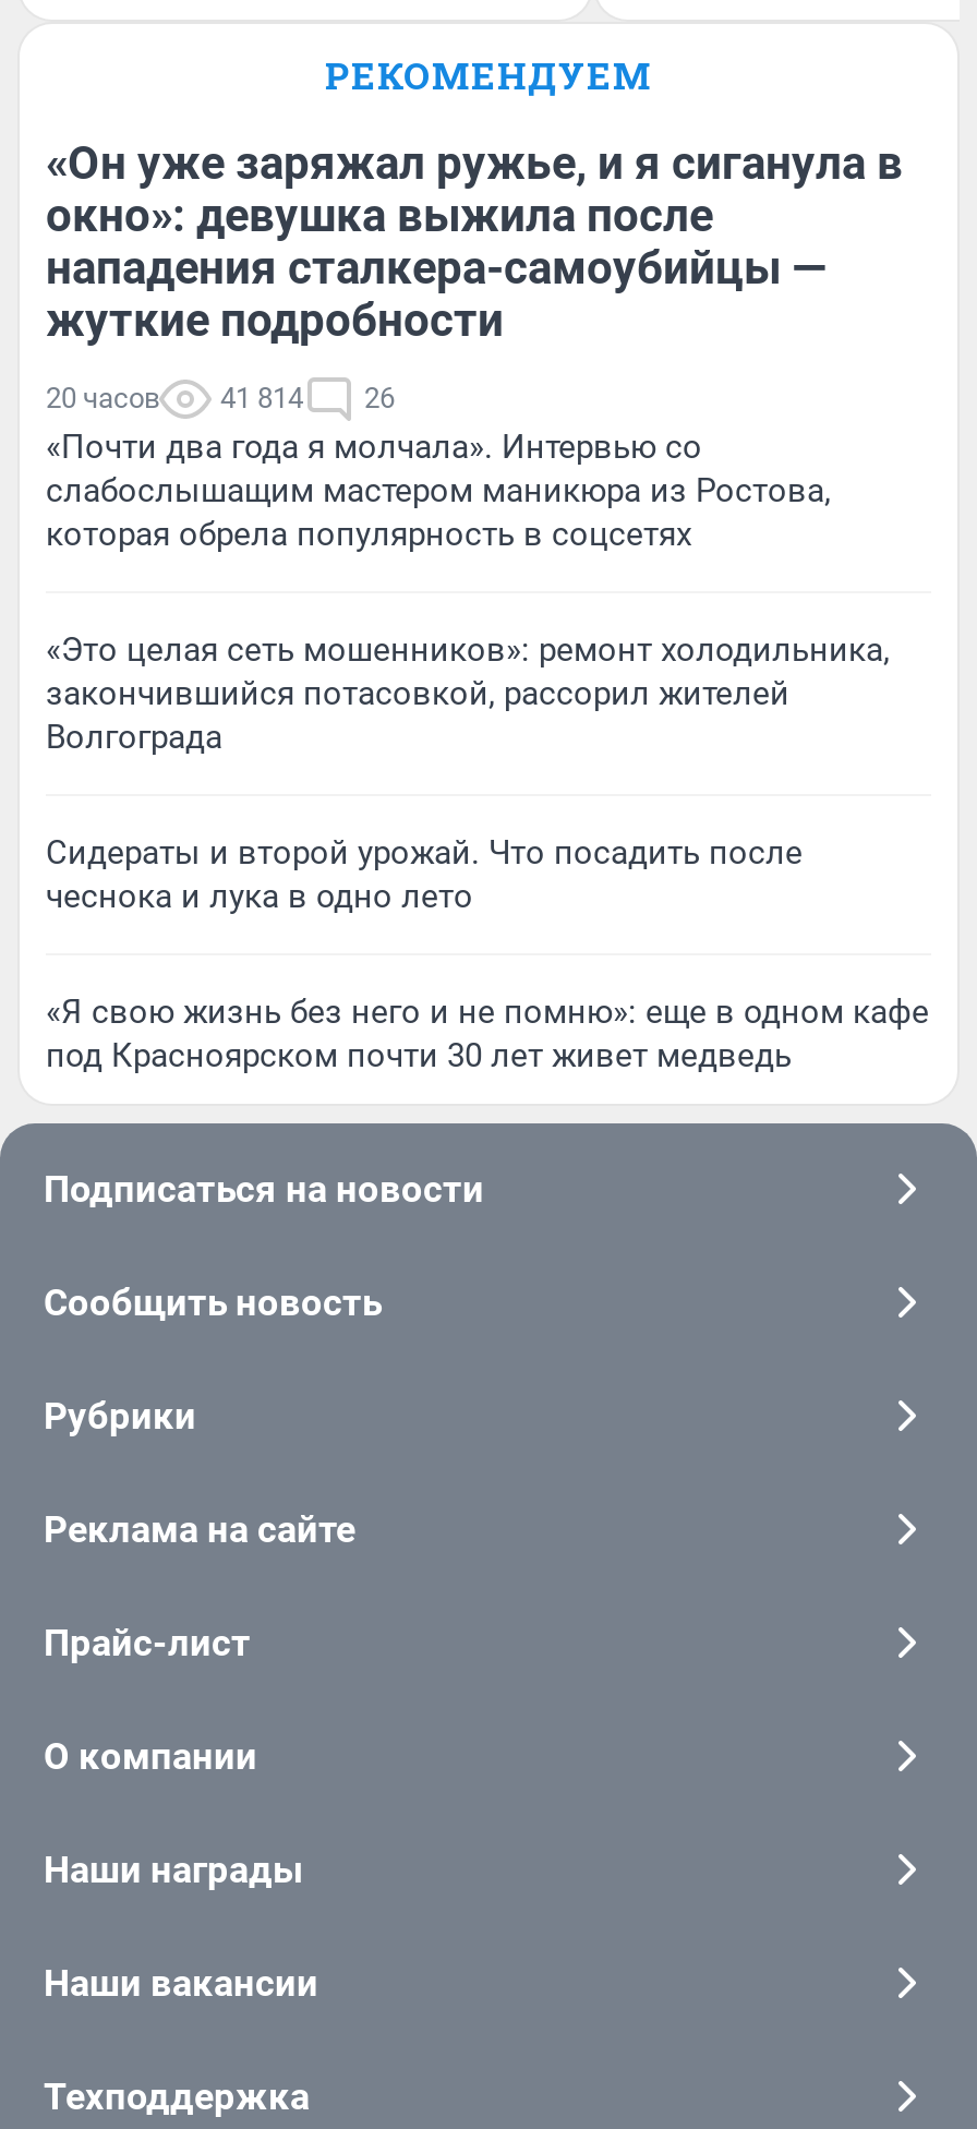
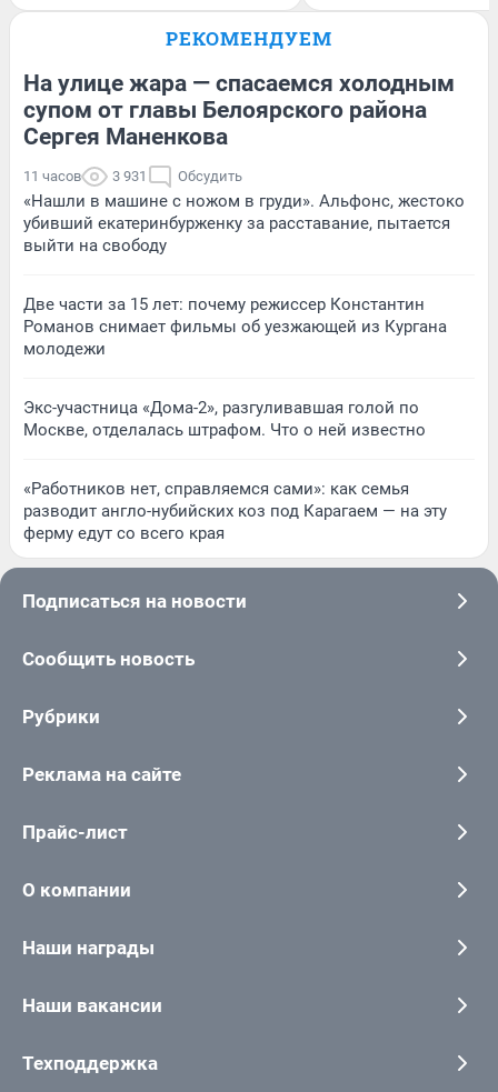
[46,137,903,347] «Он уже заряжал ружье, и я сиганула в | окно»: девушка выжила после | нападения сталкера-самоубийцы — | жуткие подробности -> [23,70,455,150] На улице жара — спасаемся холодным | супом от главы Белоярского района | Сергея Маненкова
[46,382,831,554] 20 часов | 41 814 | 26 | «Почти два года я молчала». Интервью со | слабослышащим мастером маникюра из Ростова, | которая обрела популярность в соцсетях -> [23,168,465,256] 11 часов | 3 931 | Обсудить | «Нашли в машине с ножом в груди». Альфонс, жестоко | убивший екатеринбурженку за расставание, пытается | выйти на свободу
[46,630,890,757] «Это целая сеть мошенников»: ремонт холодильника, | закончившийся потасовкой, рассорил жителей | Волгограда -> [23,294,447,359] Две части за 15 лет: почему режиссер Константин | Романов снимает фильмы об уезжающей из Кургана | молодежи
[46,833,803,916] Сидераты и второй урожай. Что посадить после | чеснока и лука в одно лето -> [23,398,426,440] Экс-участница «Дома-2», разгуливавшая голой по | Москве, отделалась штрафом. Что о ней известно
[46,993,929,1075] «Я свою жизнь без него и не помню»: еще в одном кафе | под Красноярском почти 30 лет живет медведь -> [23,479,447,543] «Работников нет, справляемся сами»: как семья | разводит англо-нубийских коз под Карагаем — на эту | ферму едут со всего края

